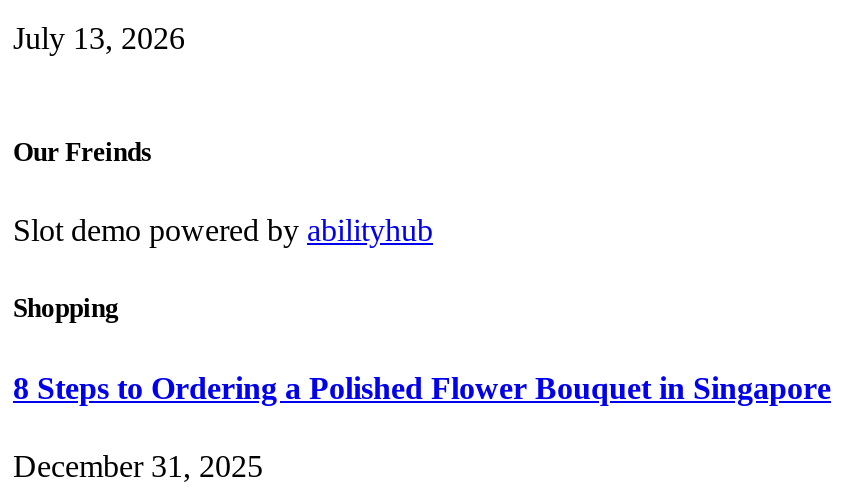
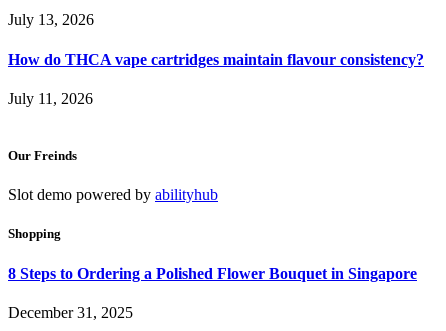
none -> [8,51,424,107] How do THCA vape cartridges maintain flavour consistency? | July 11, 2026

